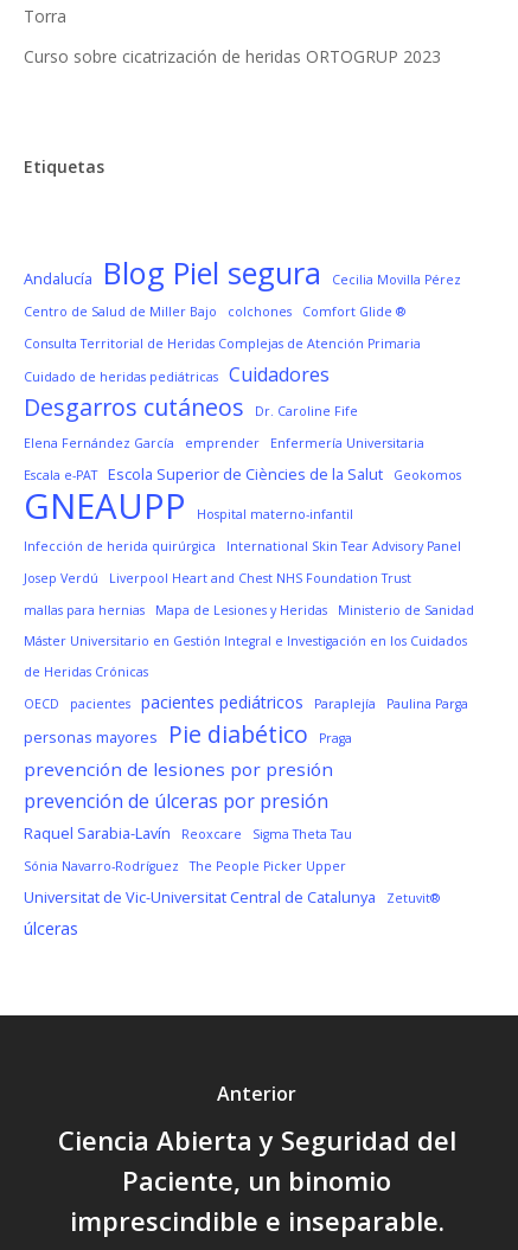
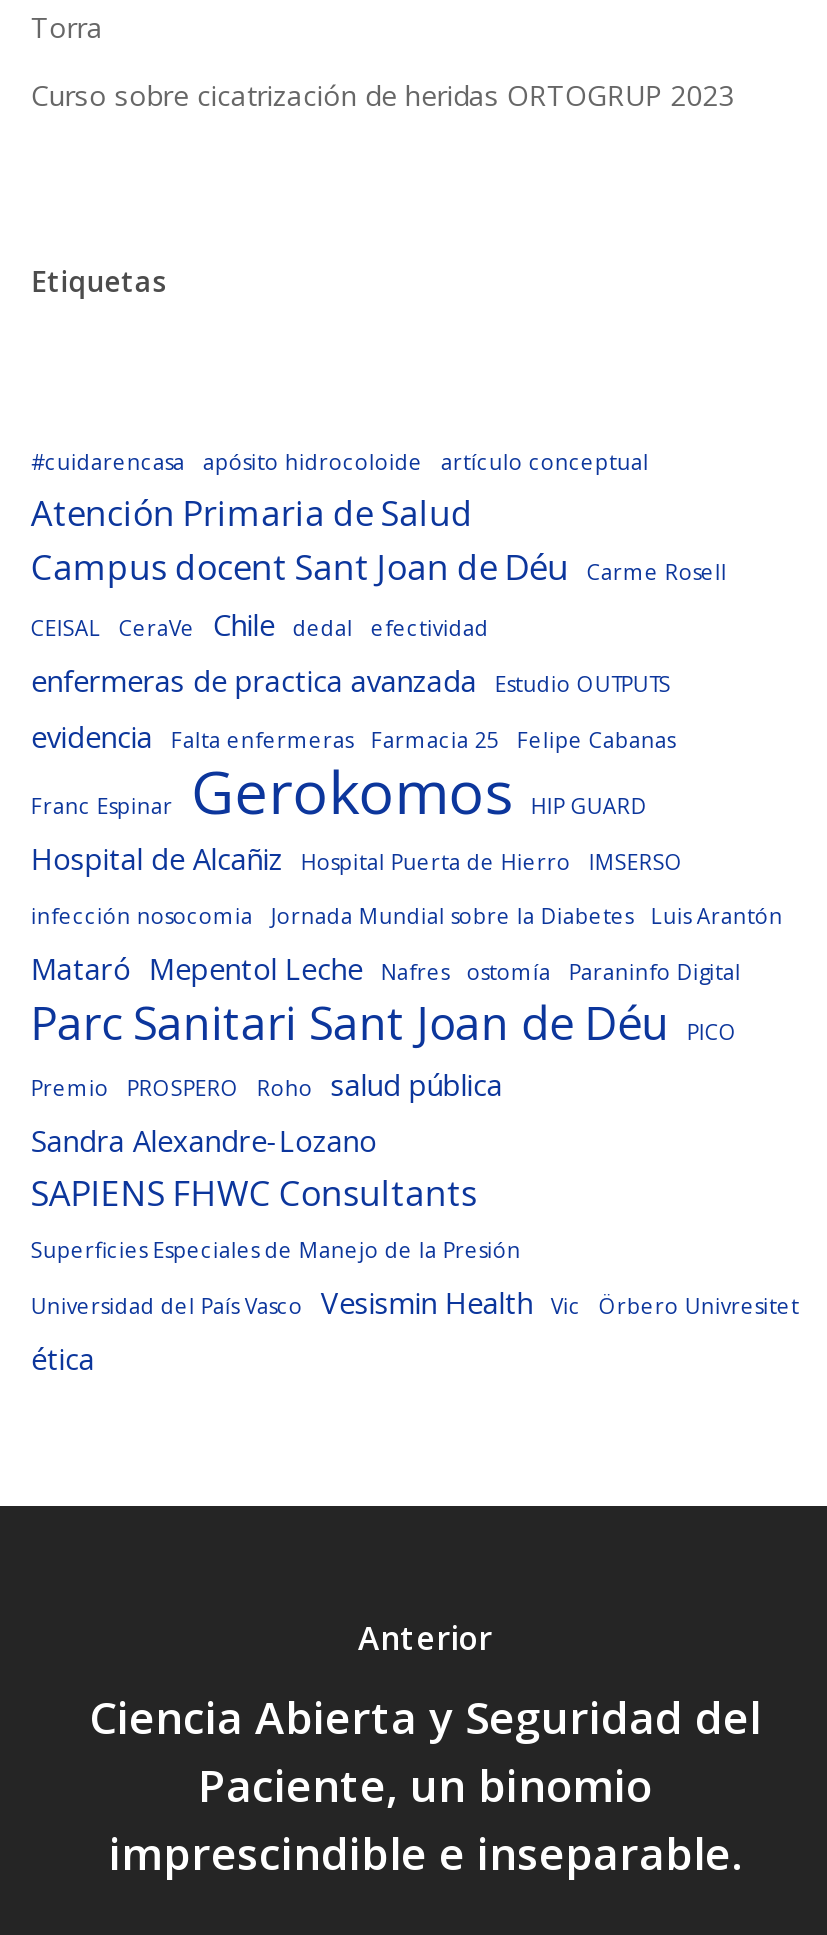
[24,252,474,940] Andalucía Blog Piel segura | Cecilia Movilla Pérez | Centro de Salud de Miller Bajo | colchones | Comfort Glide ® | Consulta Territorial de Heridas Complejas de Atención Primaria | Cuidado de heridas pediátricas | Cuidadores | Desgarros cutáneos | Dr. Caroline Fife | Elena Fernández García | emprender | Enfermería Universitaria | Escala e-PAT | Escola Superior de Ciències de la Salut | Geokomos | GNEAUPP | Hospital materno-infantil | Infección de herida quirúrgica | International Skin Tear Advisory Panel | Josep Verdú | Liverpool Heart and Chest NHS Foundation Trust | mallas para hernias | Mapa de Lesiones y Heridas | Ministerio de Sanidad | Máster Universitario en Gestión Integral e Investigación en los Cuidados | de Heridas Crónicas | OECD | pacientes | pacientes pediátricos | Paraplejía | Paulina Parga | personas mayores Pie diabético | Praga | prevención de lesiones por presión | prevención de úlceras por presión | Raquel Sarabia-Lavín | Reoxcare | Sigma Theta Tau | Sónia Navarro-Rodríguez | The People Picker Upper | Universitat de Vic-Universitat Central de Catalunya | Zetuvit® | úlceras -> [31,448,799,1378] #cuidarencasa | apósito hidrocoloide | artículo conceptual | Atención Primaria de Salud | Campus docent Sant Joan de Déu | Carme Rosell | CEISAL | CeraVe | Chile | dedal | efectividad | enfermeras de practica avanzada | Estudio OUTPUTS | evidencia | Falta enfermeras | Farmacia 25 | Felipe Cabanas | Franc Espinar | Gerokomos | HIP GUARD | Hospital de Alcañiz | Hospital Puerta de Hierro | IMSERSO | infección nosocomia | Jornada Mundial sobre la Diabetes | Luis Arantón | Mataró Mepentol Leche | Nafres | ostomía | Paraninfo Digital | Parc Sanitari Sant Joan de Déu | PICO | Premio | PROSPERO | Roho | salud pública | Sandra Alexandre-Lozano | SAPIENS FHWC Consultants | Superficies Especiales de Manejo de la Presión | Universidad del País Vasco | Vesismin Health | Vic | Örbero Univresitet | ética

